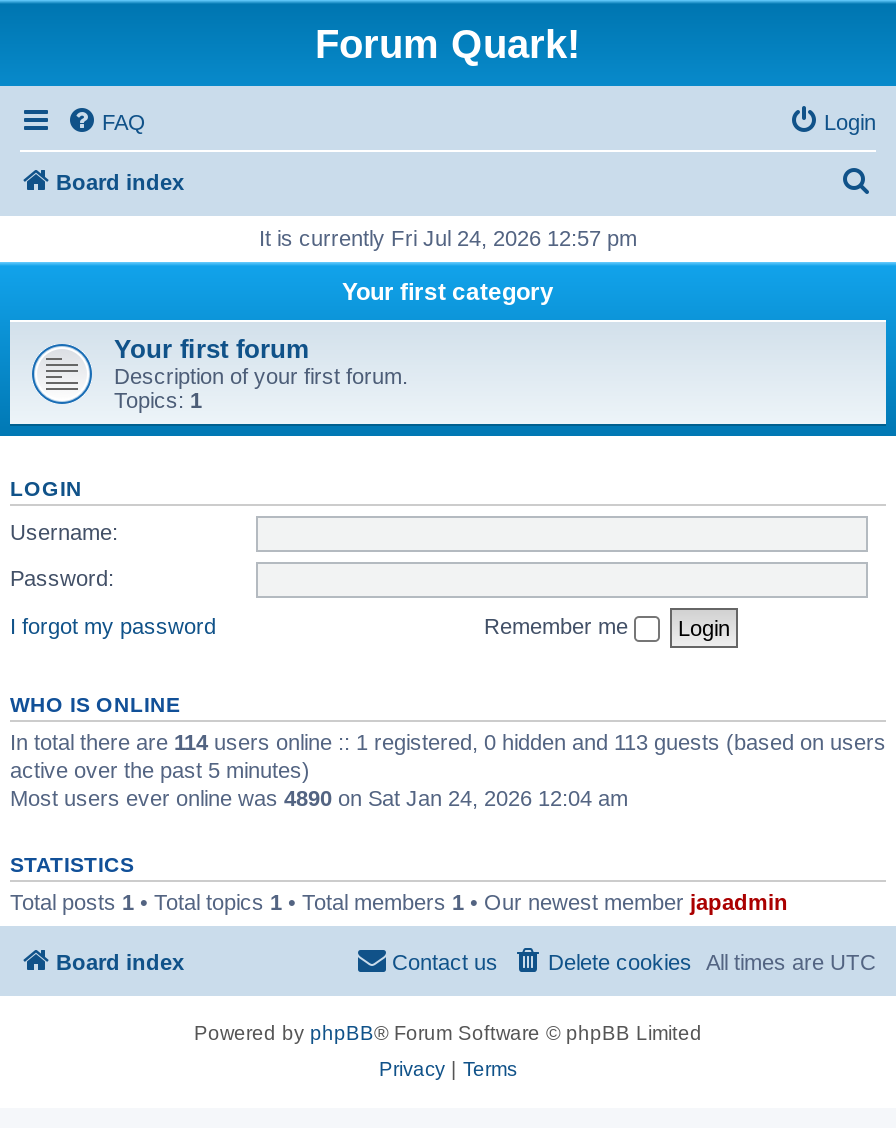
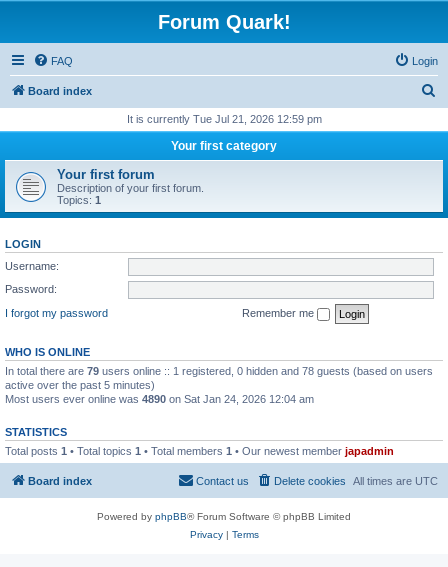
[259,226,637,250] It is currently Fri Jul 24, 2026 12:57 pm -> [126,113,321,125] It is currently Tue Jul 21, 2026 12:59 pm
[10,729,886,753] In total there are 114 users online :: 1 registered, 0 hidden and 113 guests (based on users -> [5,364,433,376] In total there are 79 users online :: 1 registered, 0 hidden and 78 guests (based on users

